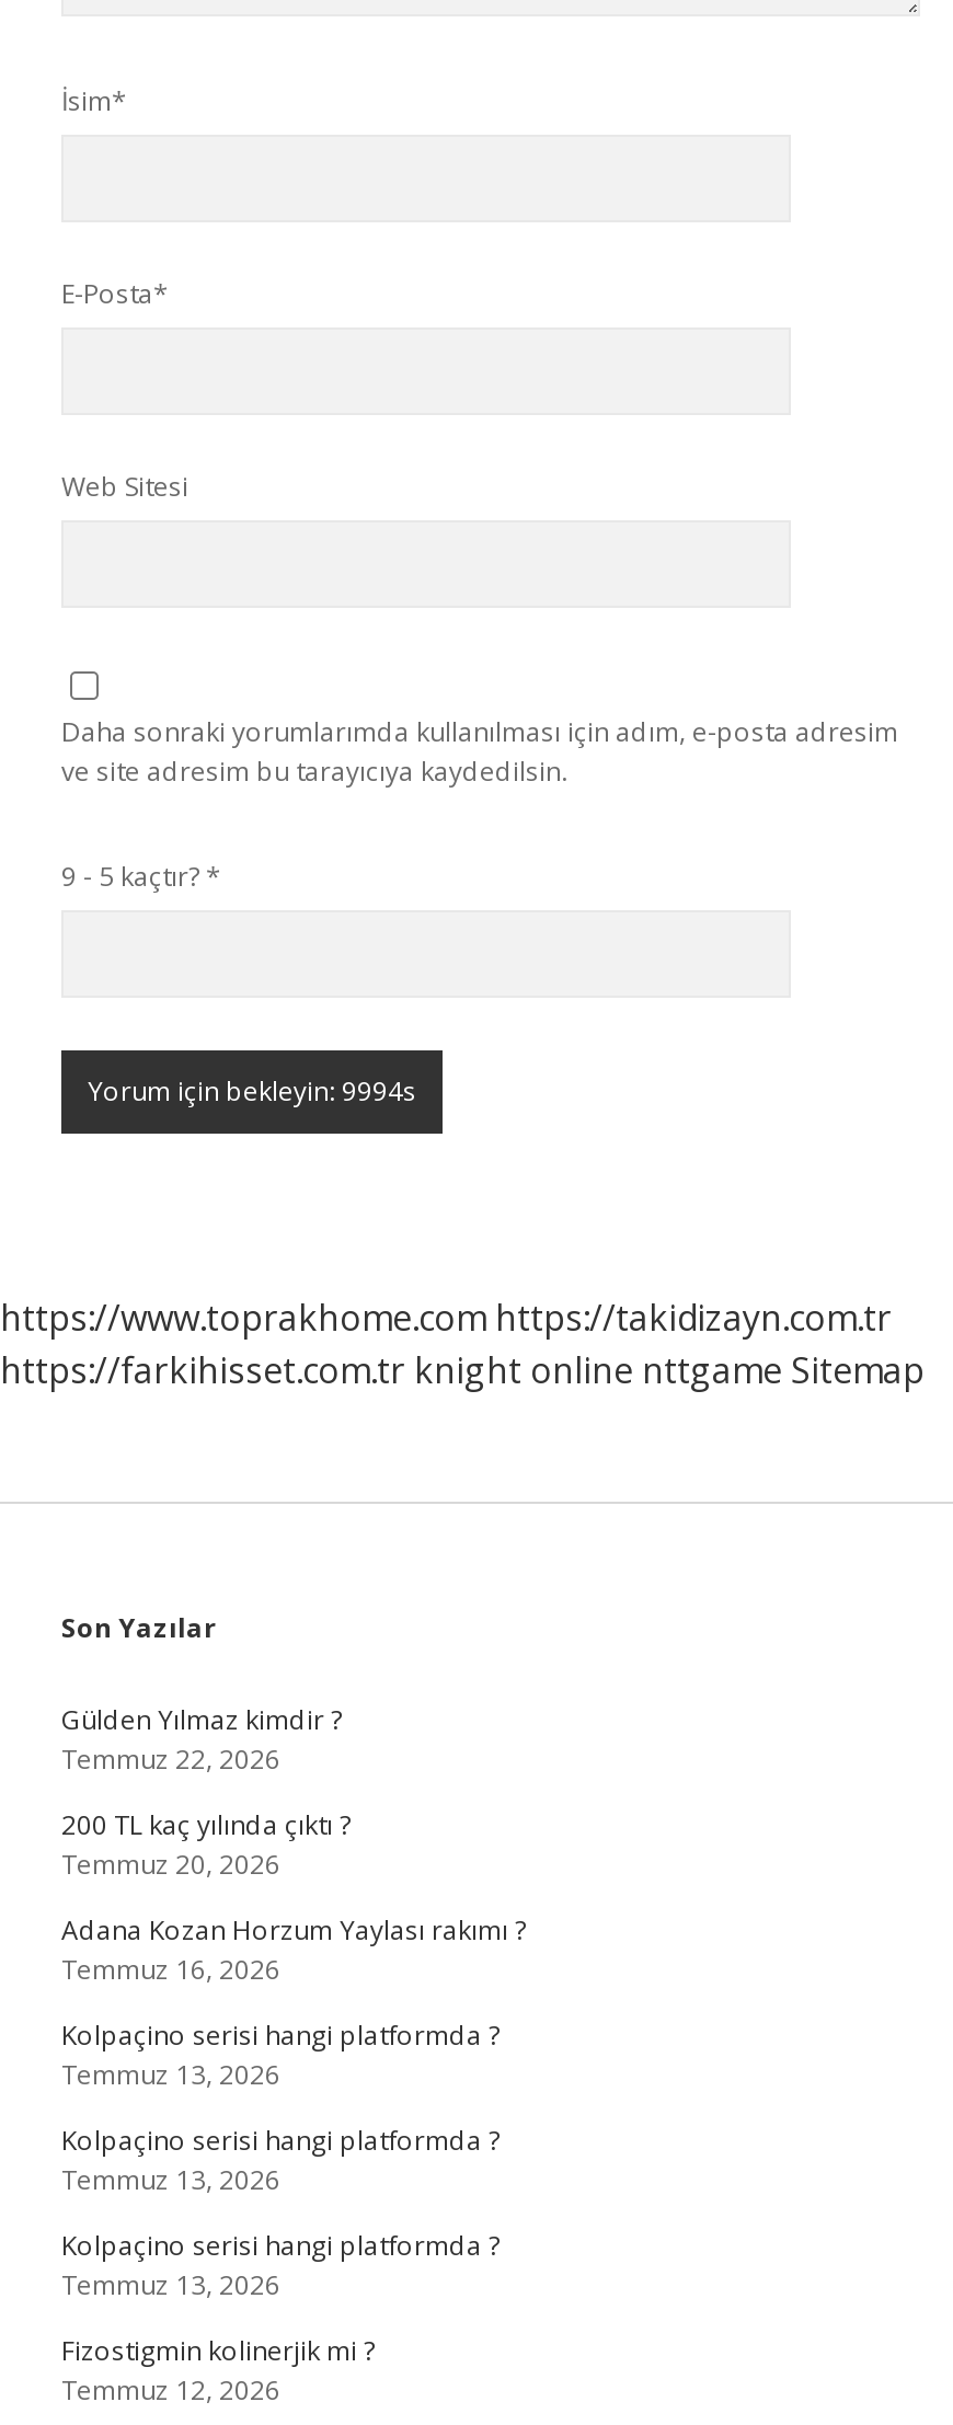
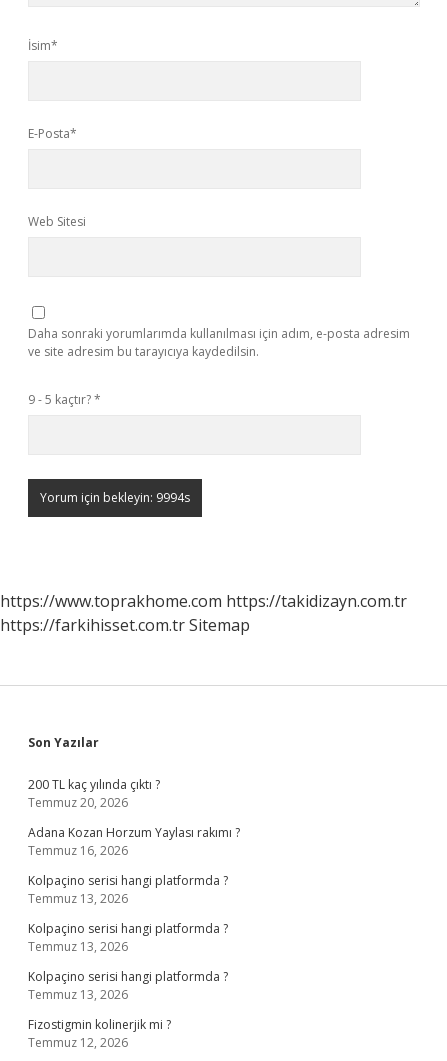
[0,1346,925,1394] https://farkihisset.com.tr knight online nttgame Sitemap -> [0,614,250,636] https://farkihisset.com.tr Sitemap
[61,1701,342,1778] Gülden Yılmaz kimdir ? | Temmuz 22, 2026 -> none

